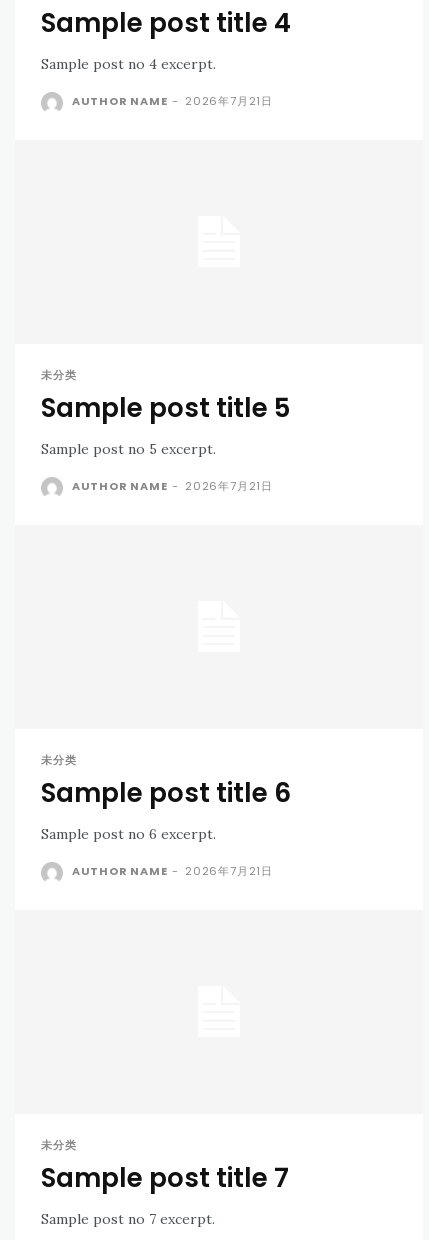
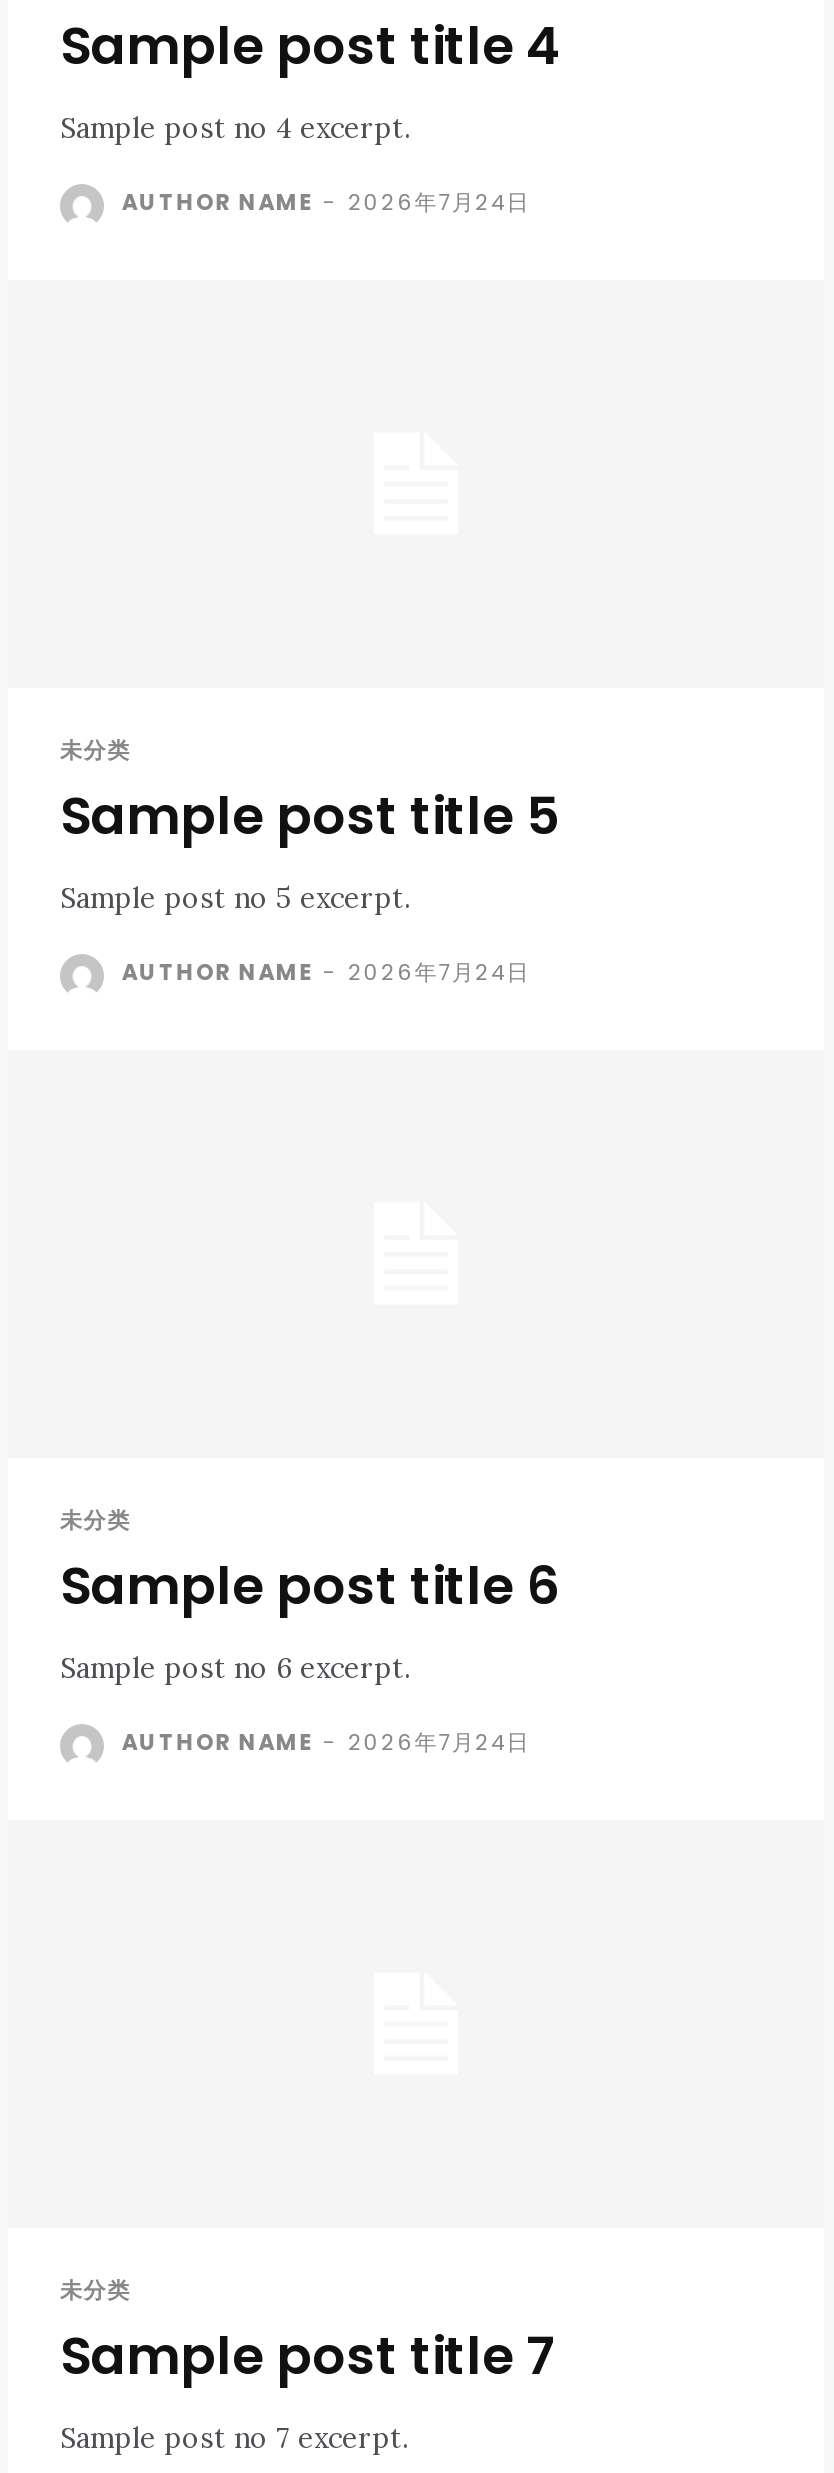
[72,93,273,109] AUTHOR NAME - 2026年7月21日 -> [122,186,530,218] AUTHOR NAME - 2026年7月24日
[72,478,273,494] AUTHOR NAME - 2026年7月21日 -> [122,956,530,988] AUTHOR NAME - 2026年7月24日
[72,863,273,879] AUTHOR NAME - 2026年7月21日 -> [122,1726,530,1758] AUTHOR NAME - 2026年7月24日

